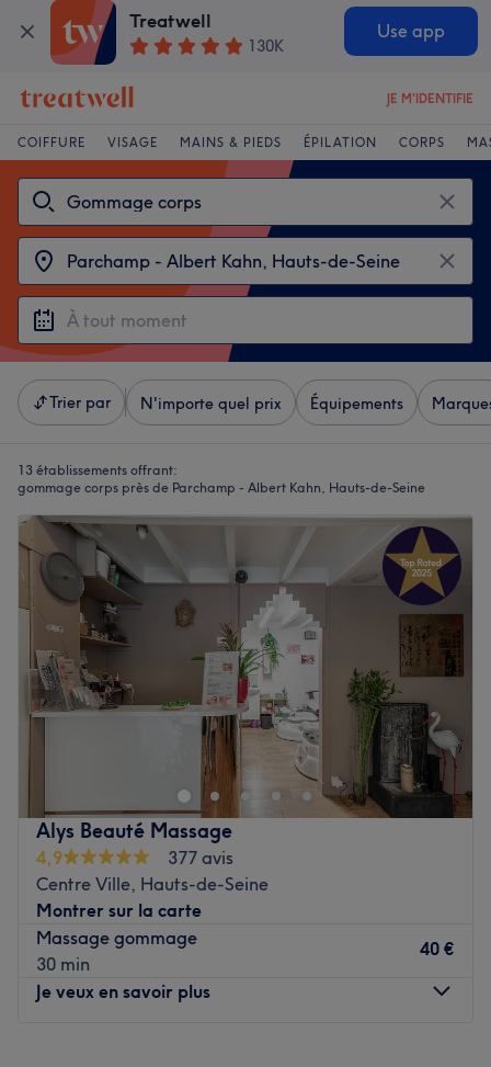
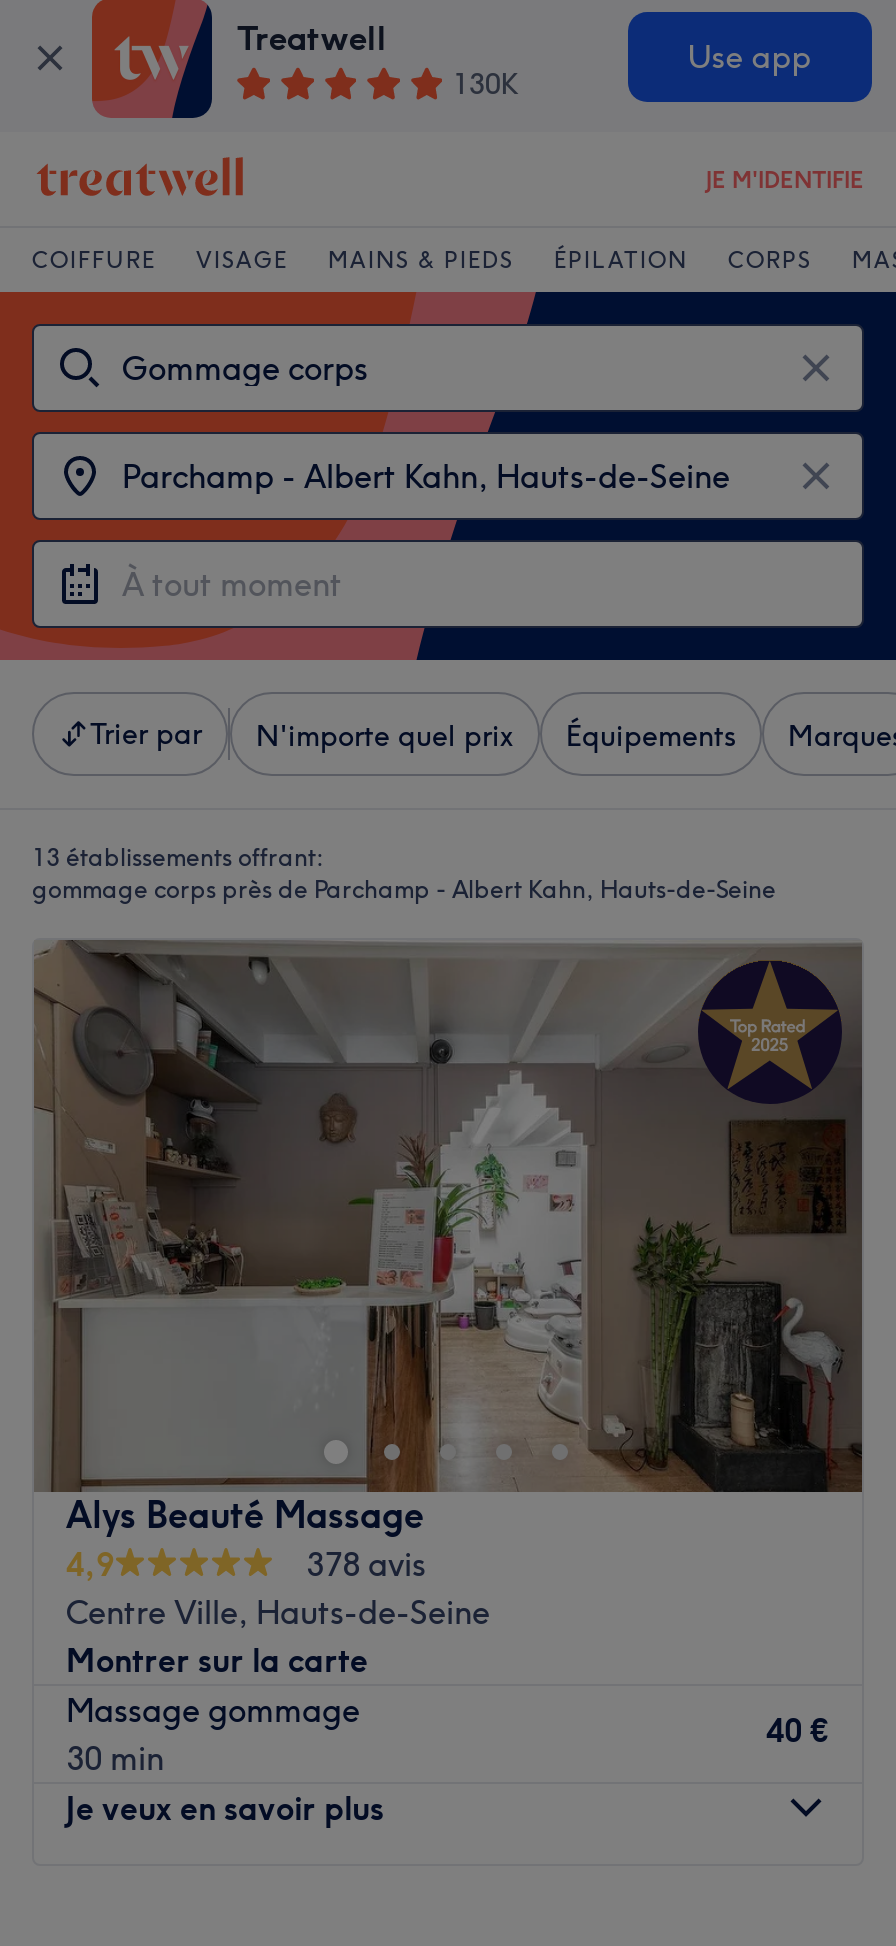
[168,847,233,869] 377 avis -> [306,1544,426,1584] 378 avis

